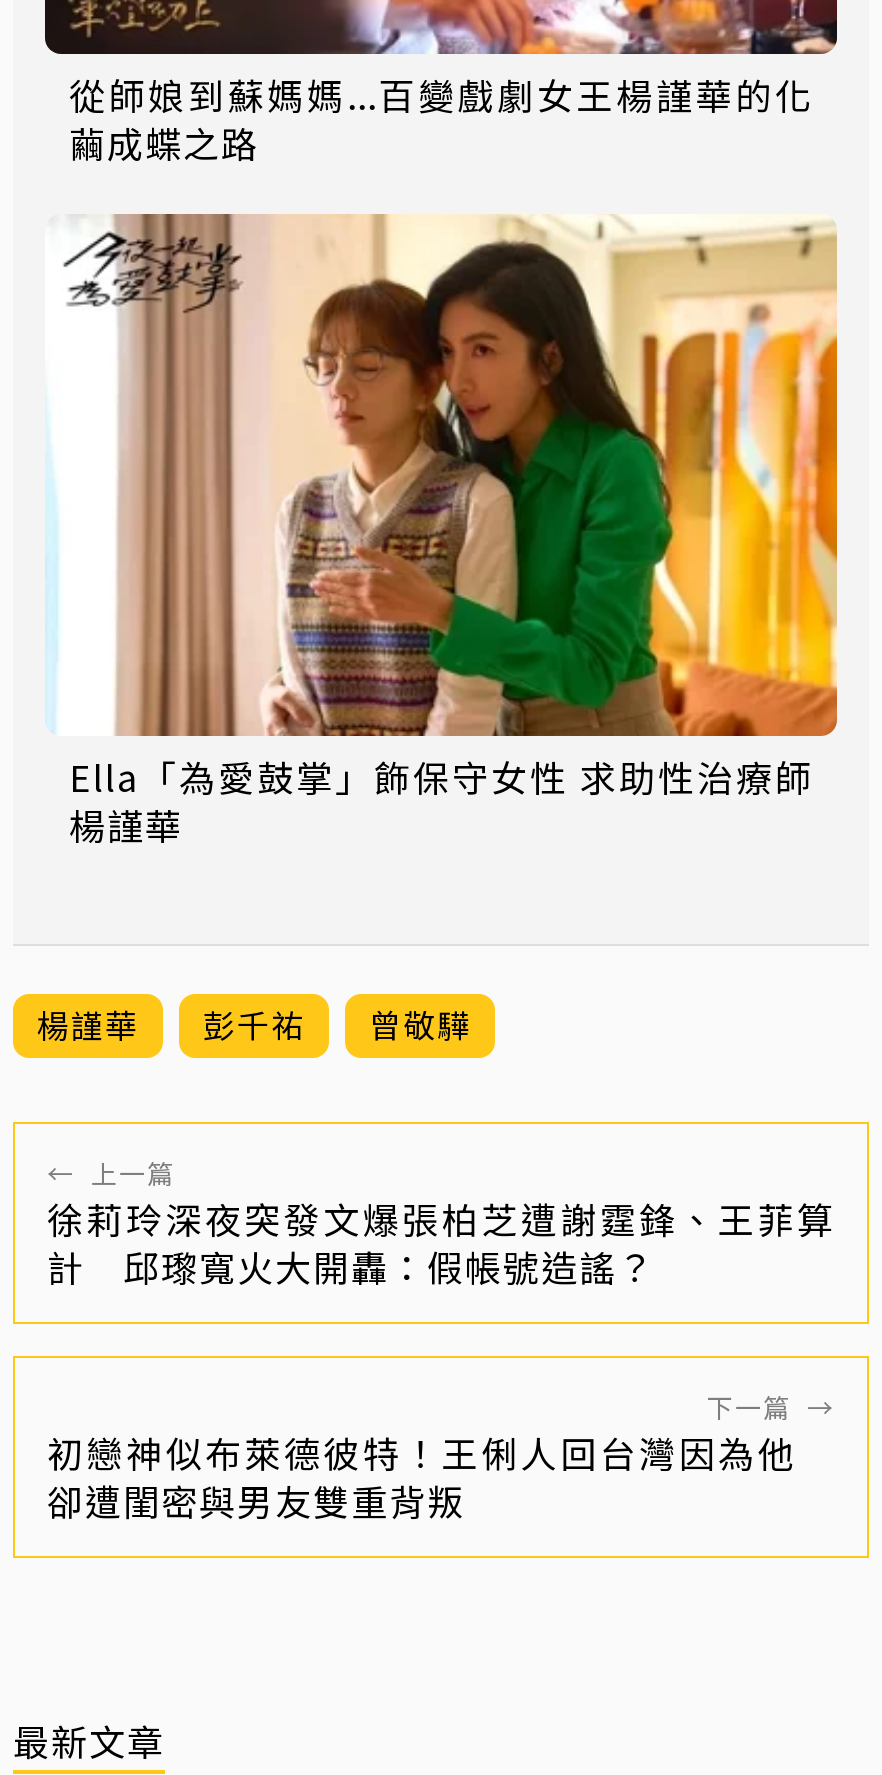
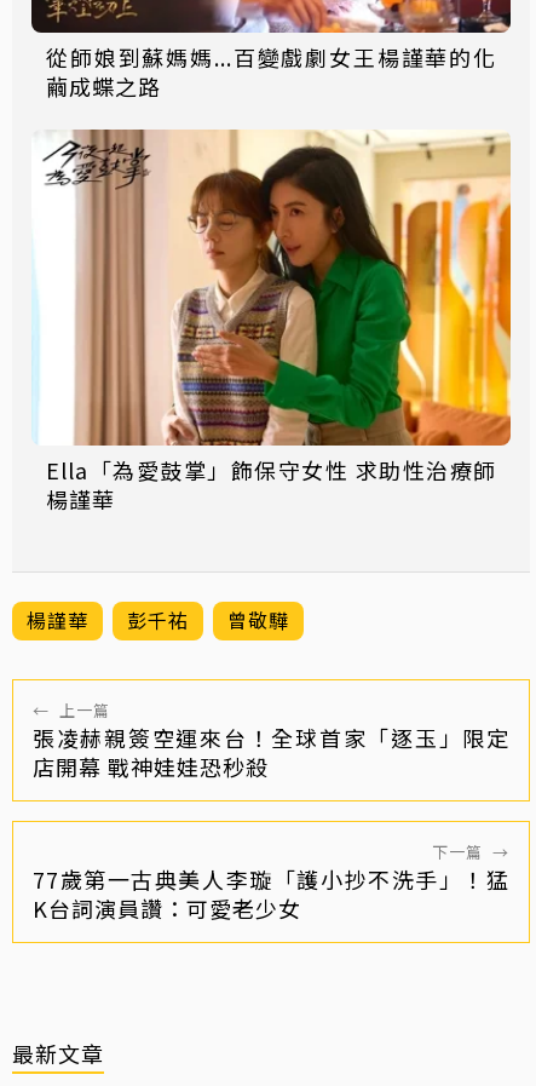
[47,1192,835,1292] 徐莉玲深夜突發文爆張柏芝遭謝霆鋒、王菲算 | 計 邱瓈寬火大開轟：假帳號造謠？ -> [33,722,509,782] 張凌赫親簽空運來台！全球首家「逐玉」限定 | 店開幕 戰神娃娃恐秒殺
[47,1426,835,1526] 初戀神似布萊德彼特！王俐人回台灣因為他 | 卻遭閨密與男友雙重背叛 -> [33,863,509,924] 77歲第一古典美人李璇「護小抄不洗手」！猛 | K台詞演員讚：可愛老少女

